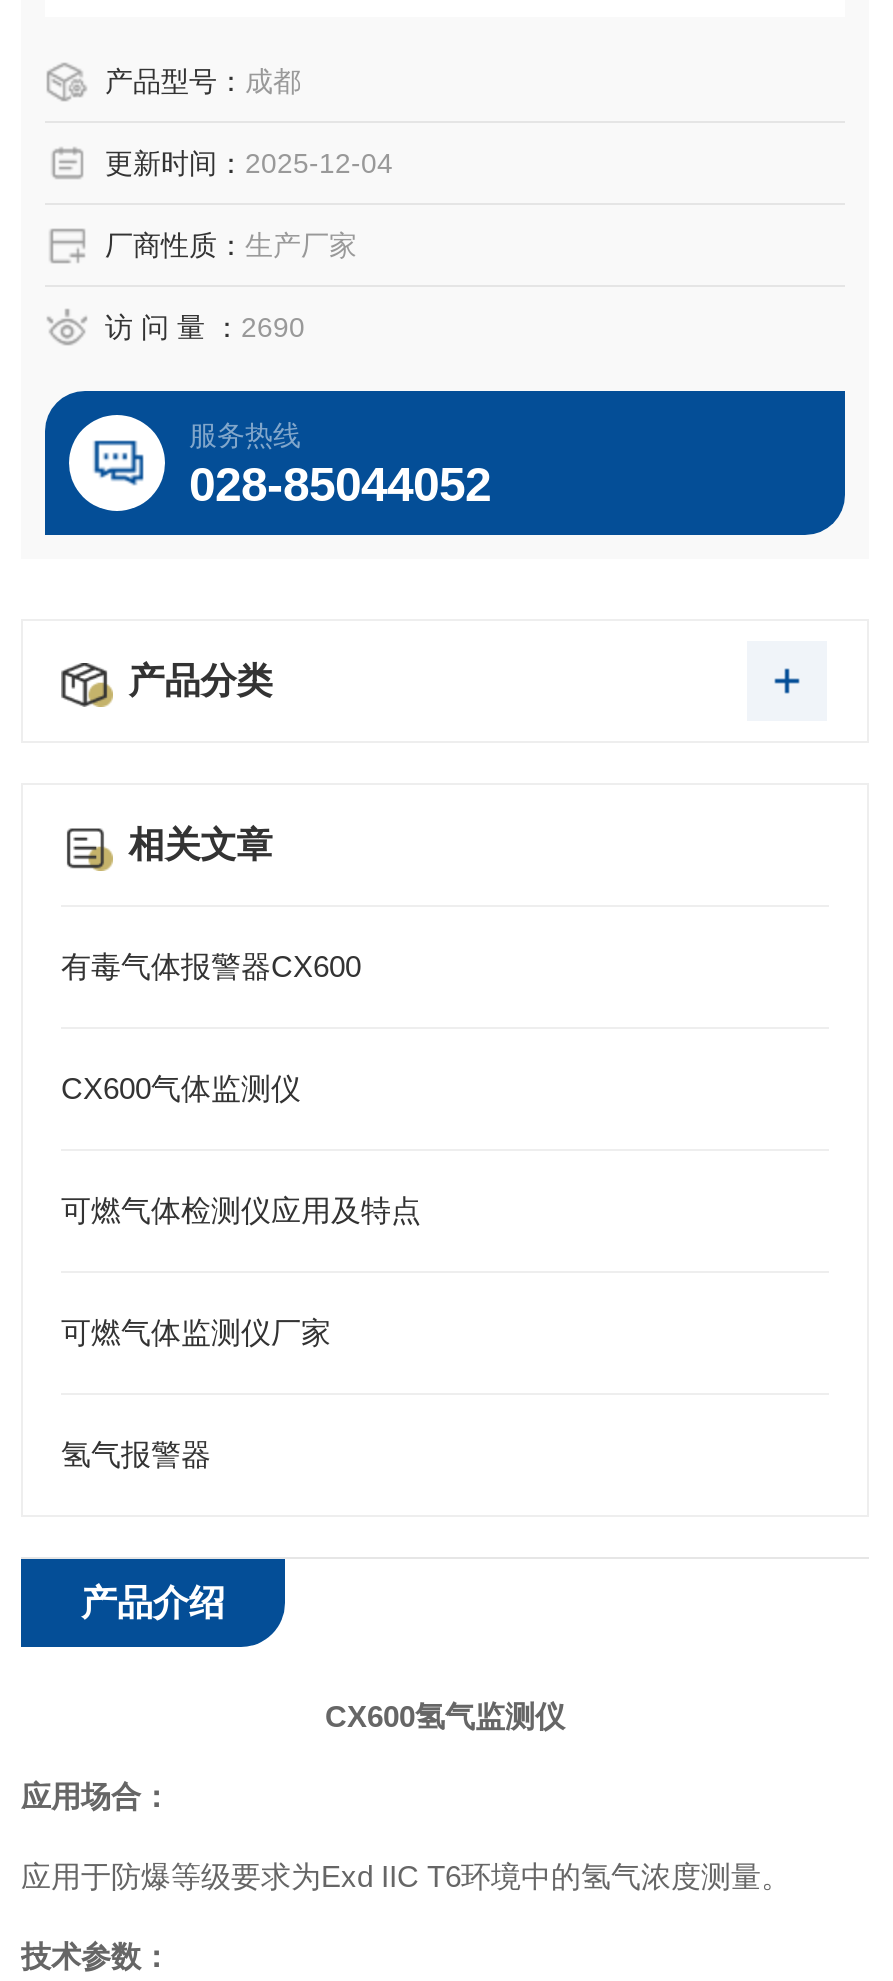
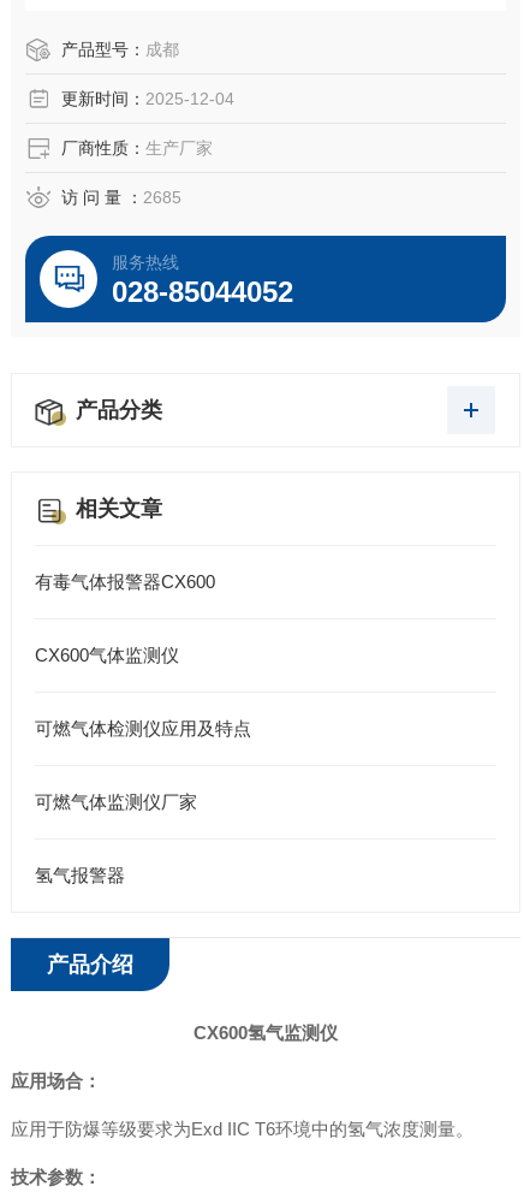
[105,311,305,343] 访 问 量 ：2690 -> [61,188,181,207] 访 问 量 ：2685

